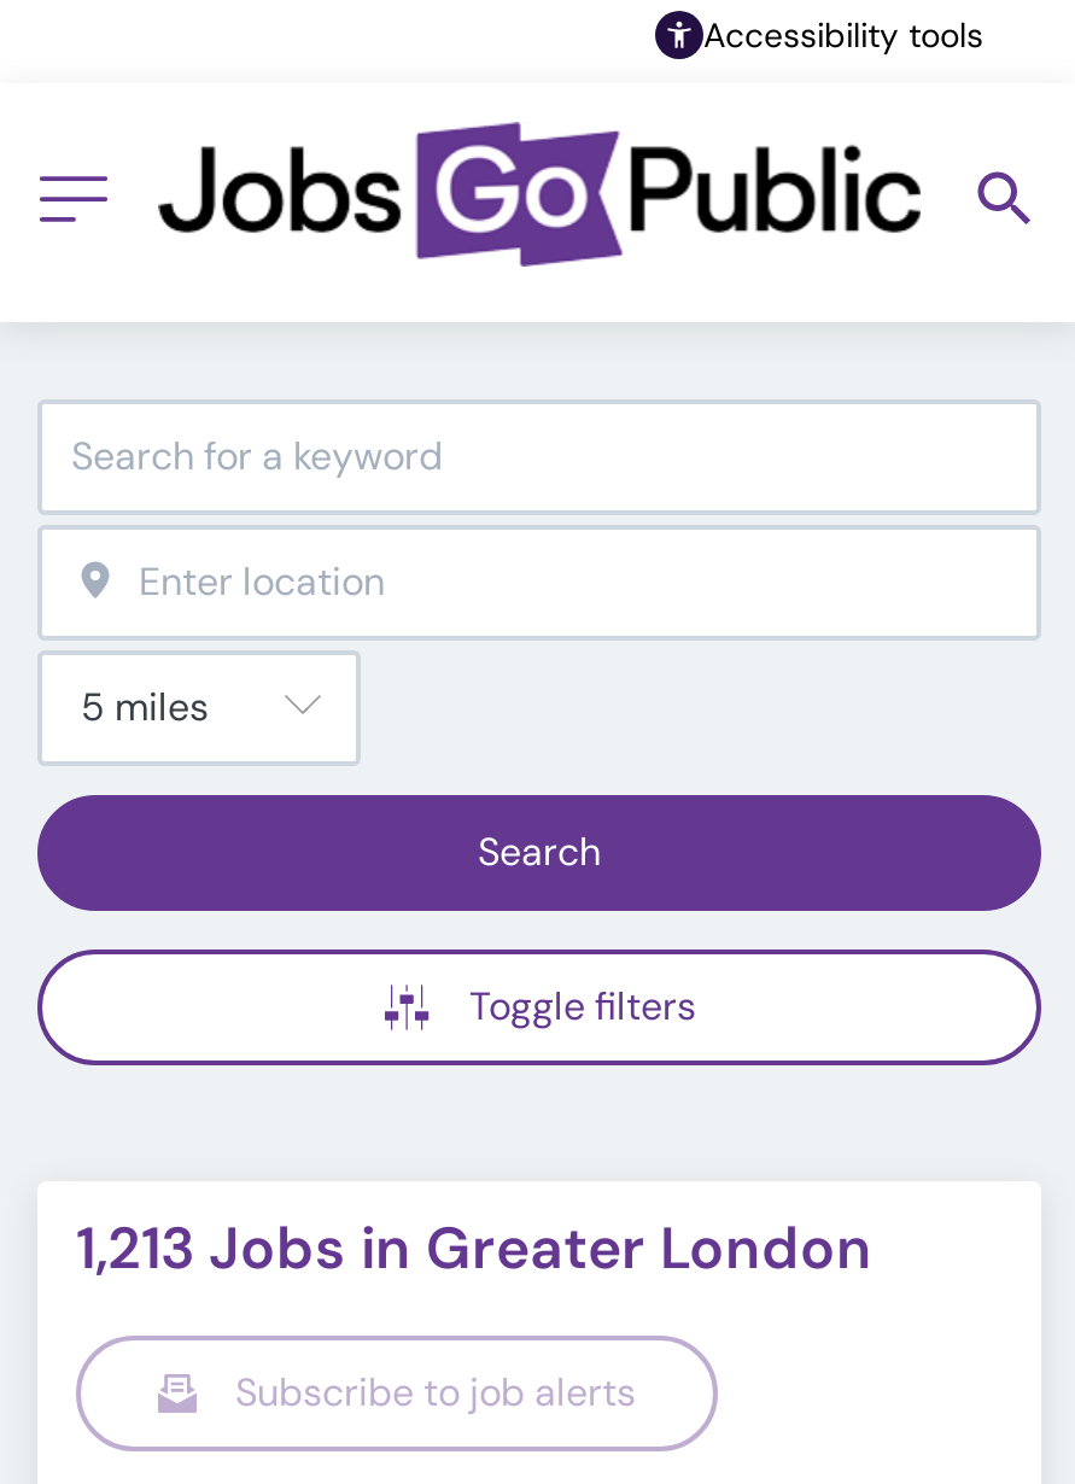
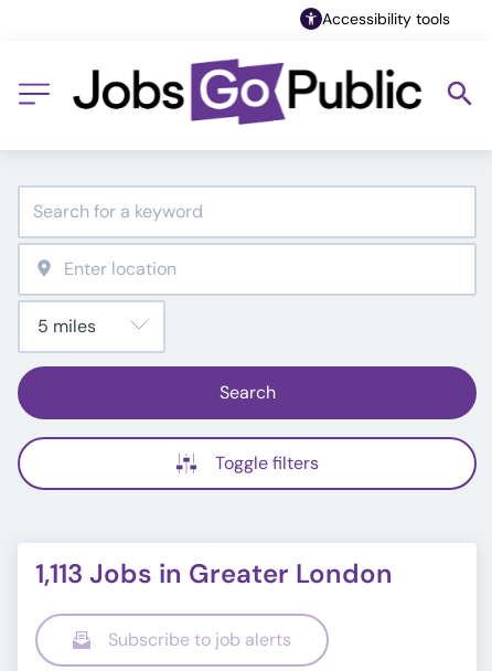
[76,1210,872,1285] 1,213 Jobs in Greater London -> [35,556,393,590] 1,113 Jobs in Greater London

